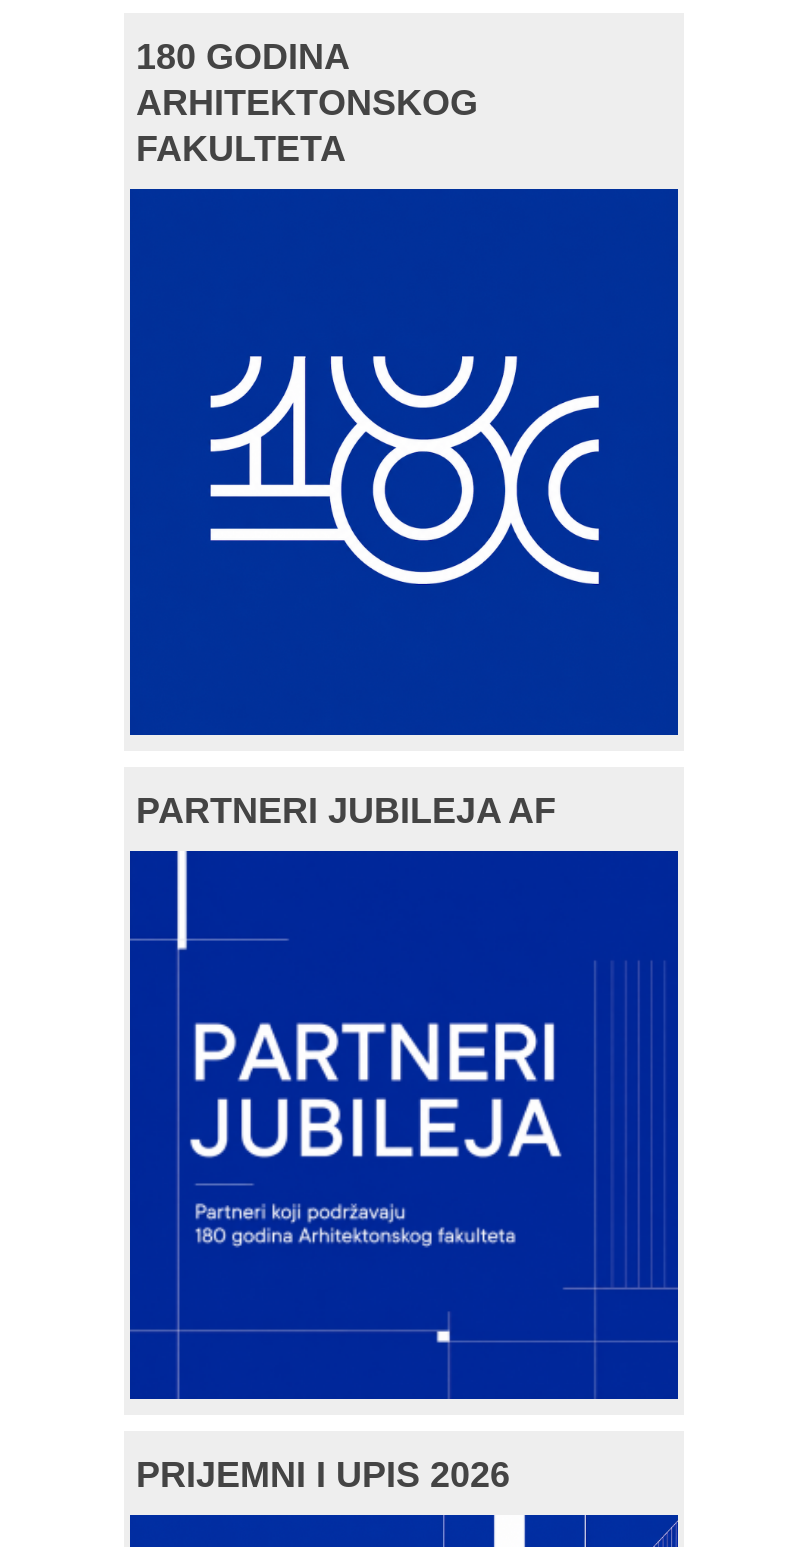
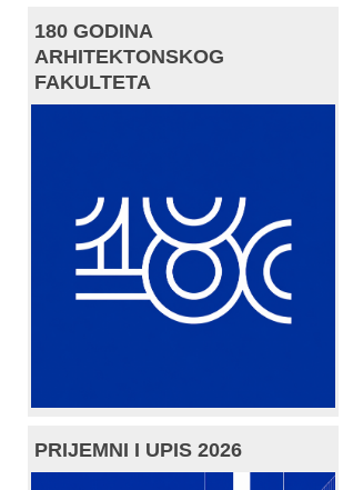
[136,791,556,831] PARTNERI JUBILEJA AF -> none
[172,853,560,1393] [image] -> none

